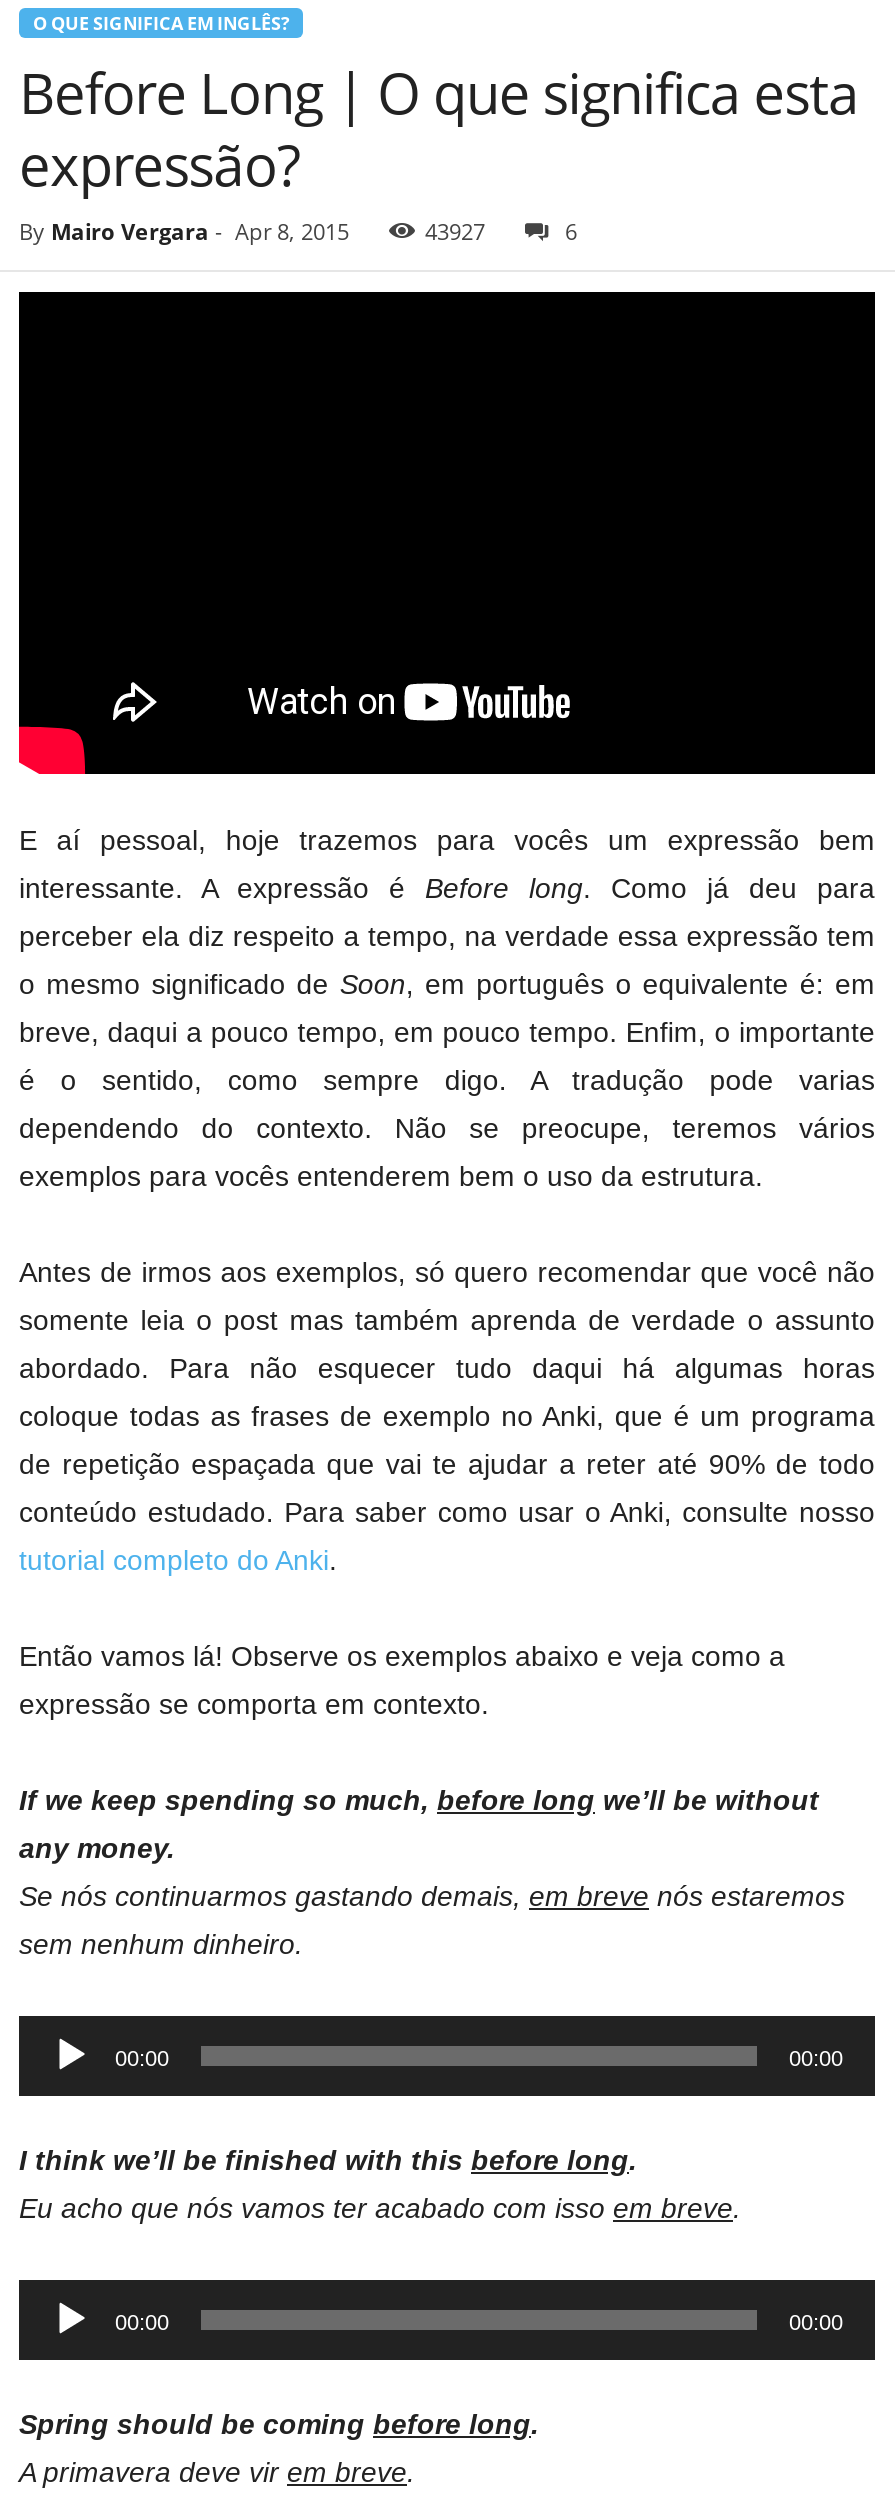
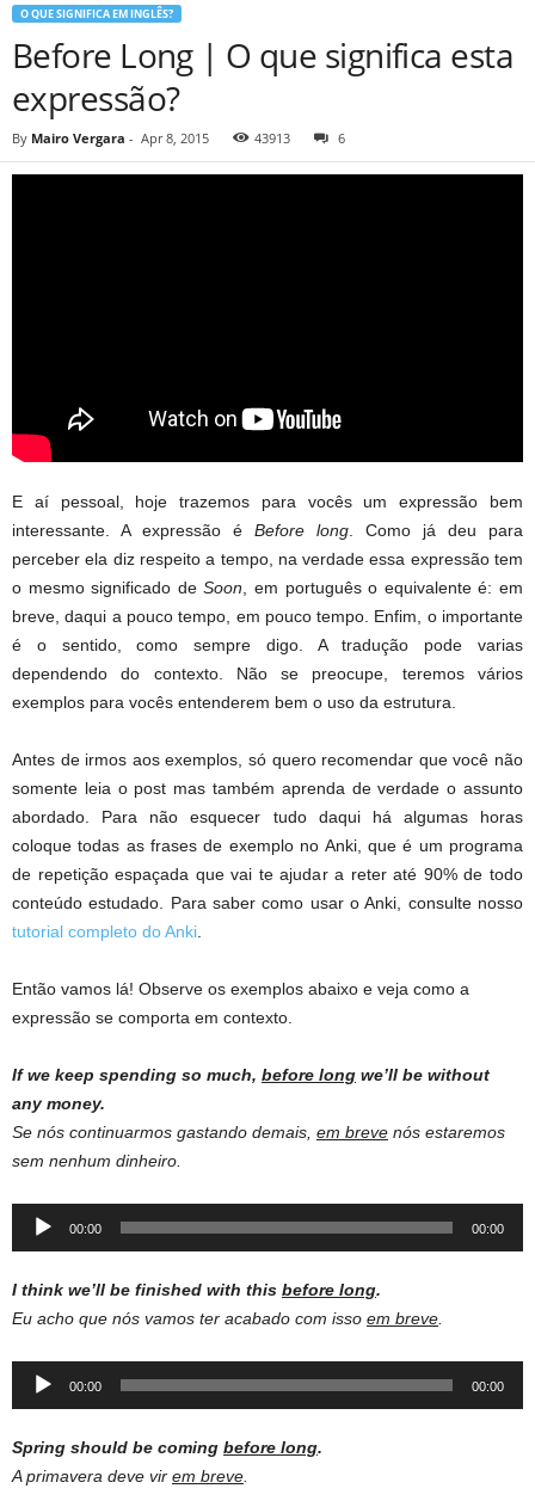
[425,216,485,246] 43927 -> [254,129,290,147] 43913

